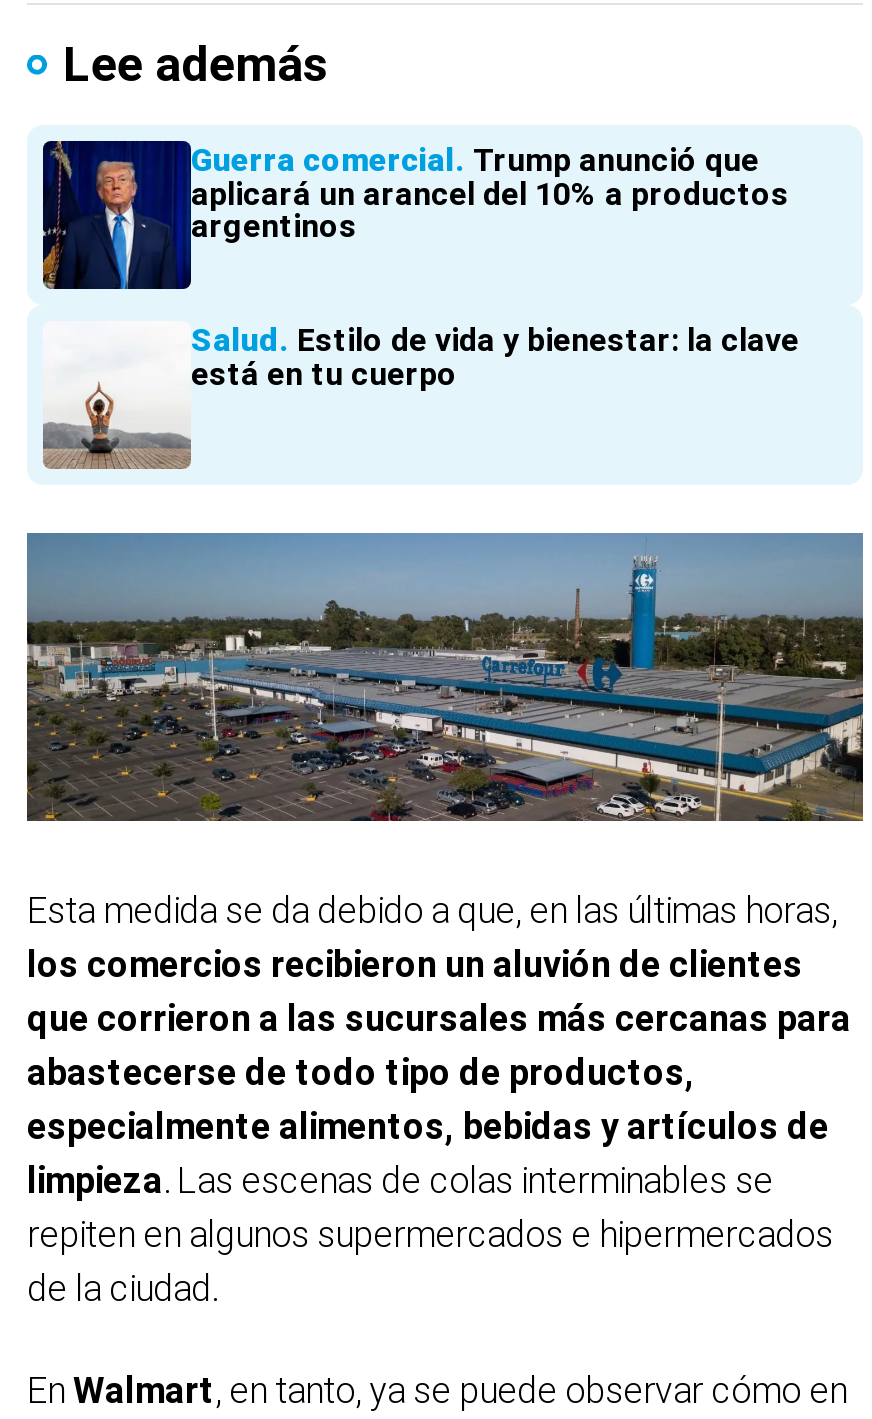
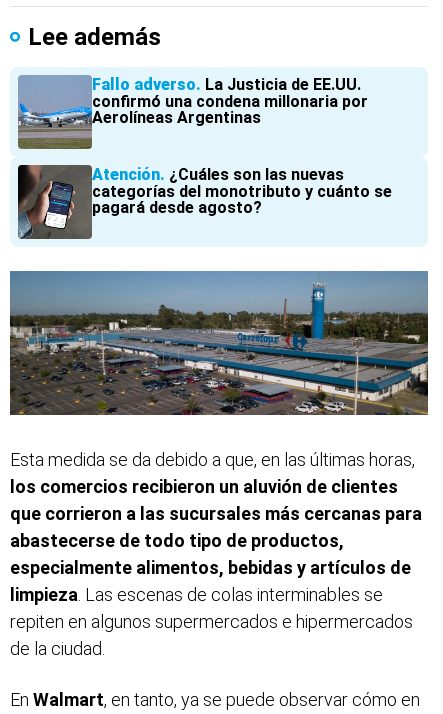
[41,139,789,291] [image] | Guerra comercial Trump anunció que | aplicará un arancel del 10% a productos | argentinos -> [17,75,368,150] [image] | Fallo adverso La Justicia de EE.UU. | confirmó una condena millonaria por | Aerolíneas Argentinas
[43,321,799,469] [image] | Salud Estilo de vida y bienestar: la clave | está en tu cuerpo -> [17,164,392,239] [image] | Atención ¿Cuáles son las nuevas | categorías del monotributo y cuánto se | pagará desde agosto?

